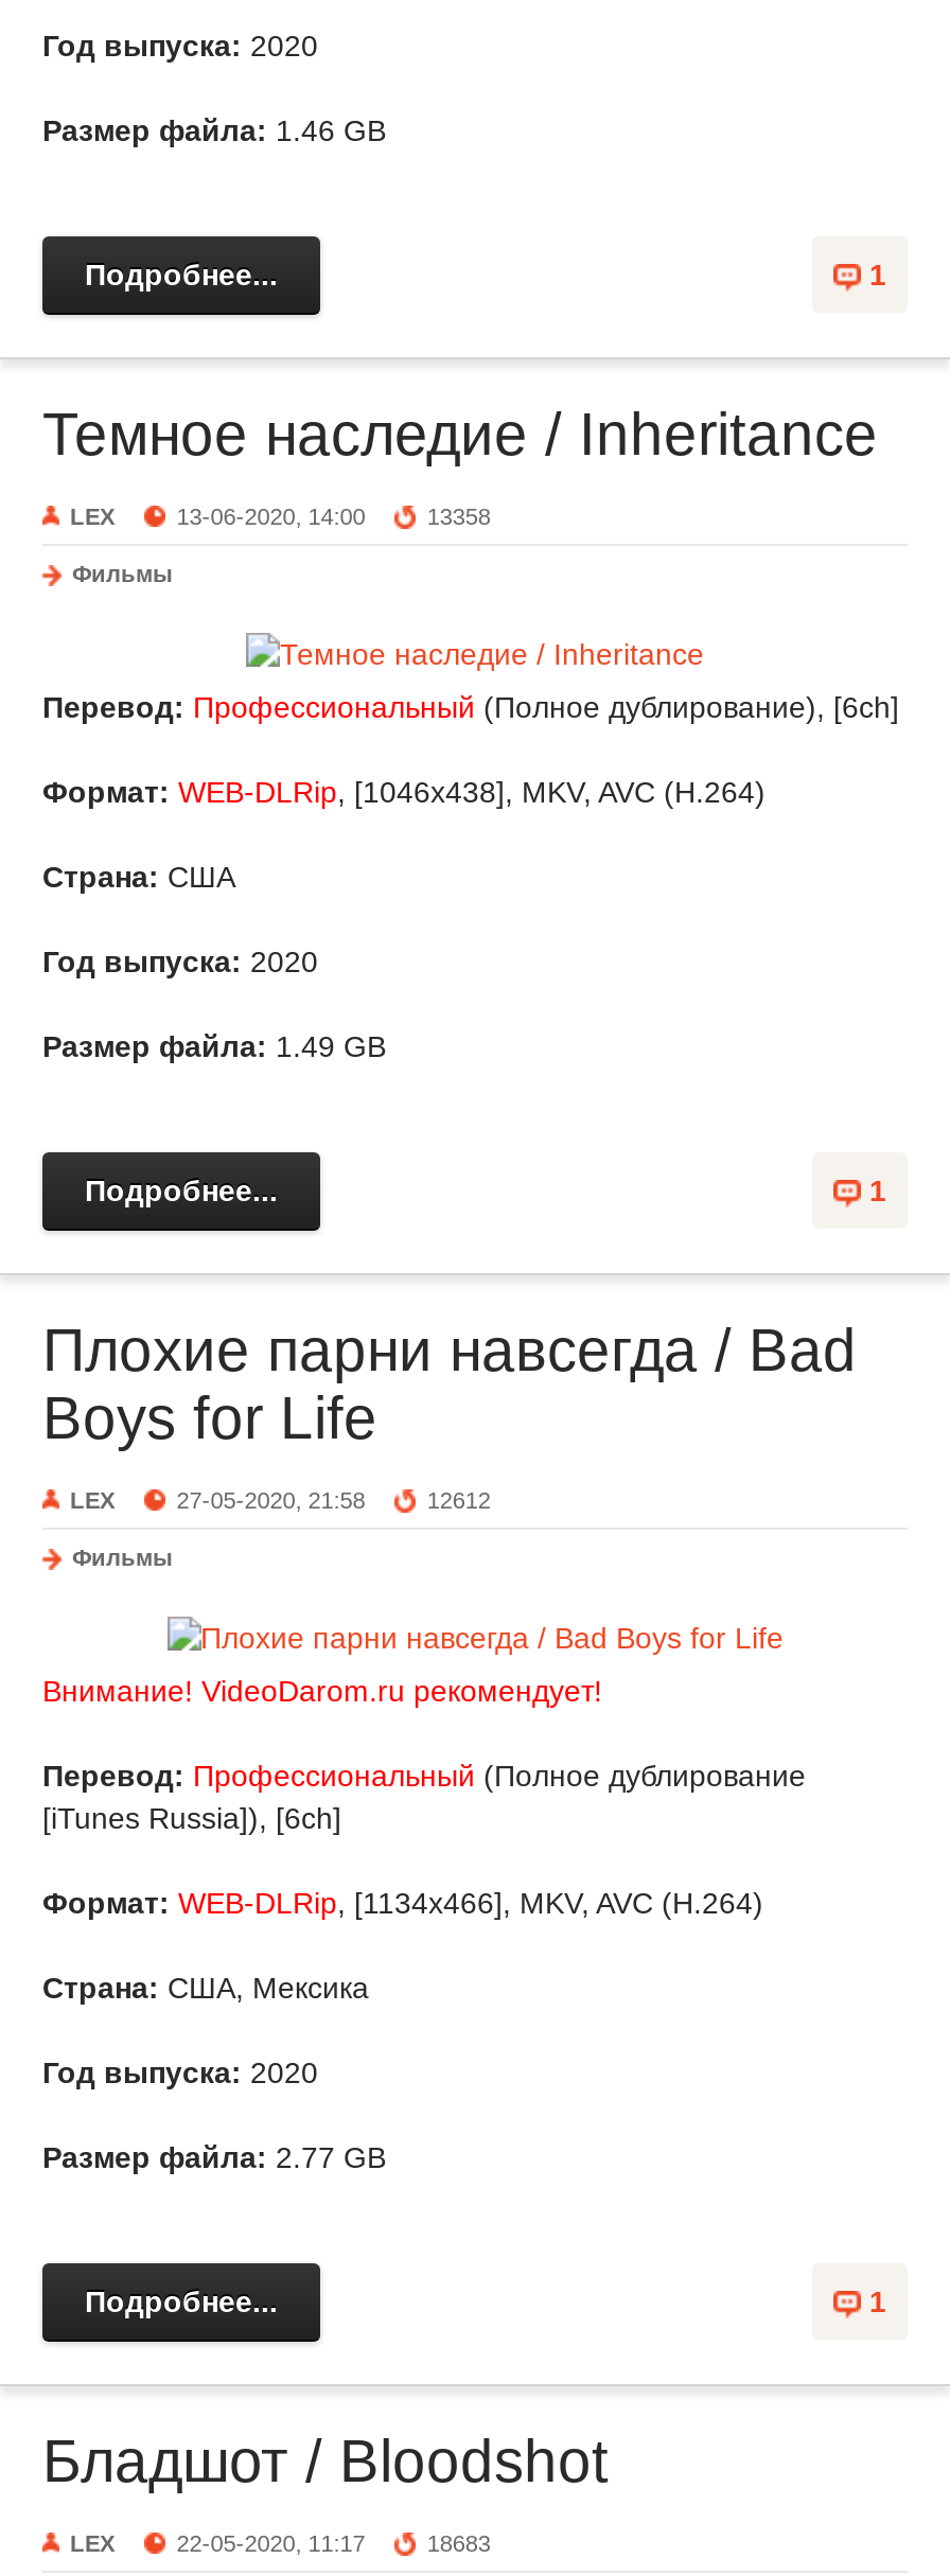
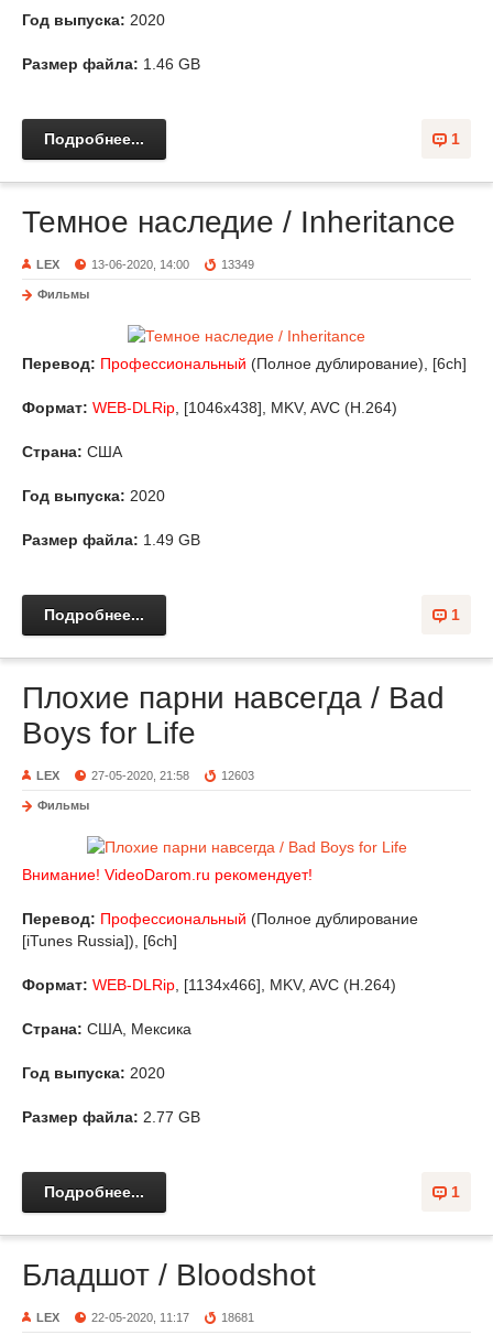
[427,504,491,529] 13358 -> [222,258,255,271] 13349
[427,1487,491,1513] 12612 -> [222,769,255,782] 12603
[427,2530,491,2556] 18683 -> [222,1311,255,1324] 18681

